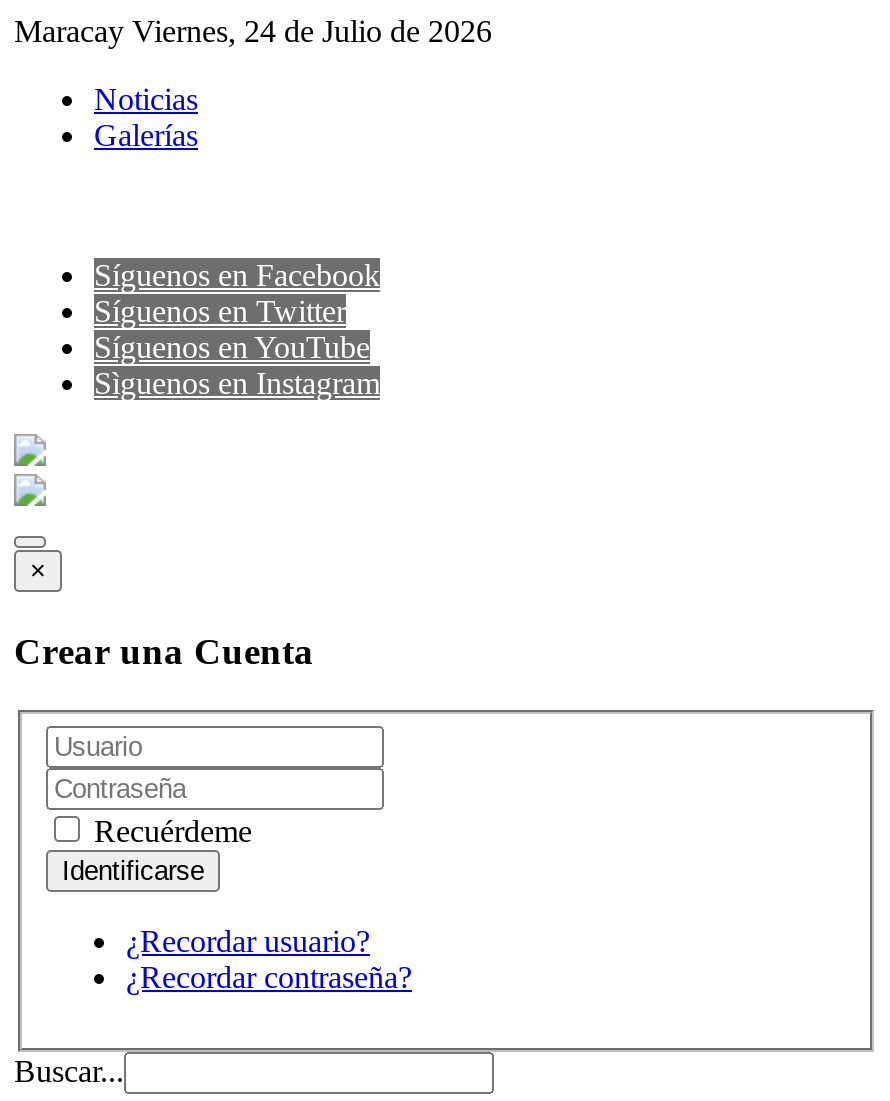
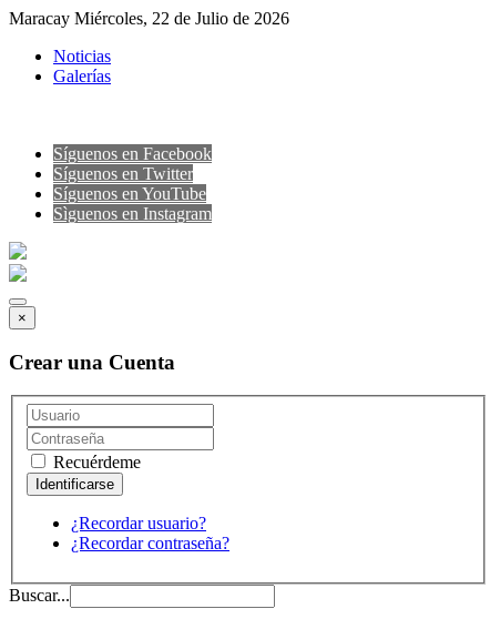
[14,14,492,48] Maracay Viernes, 24 de Julio de 2026 -> [9,9,289,28] Maracay Miércoles, 22 de Julio de 2026

